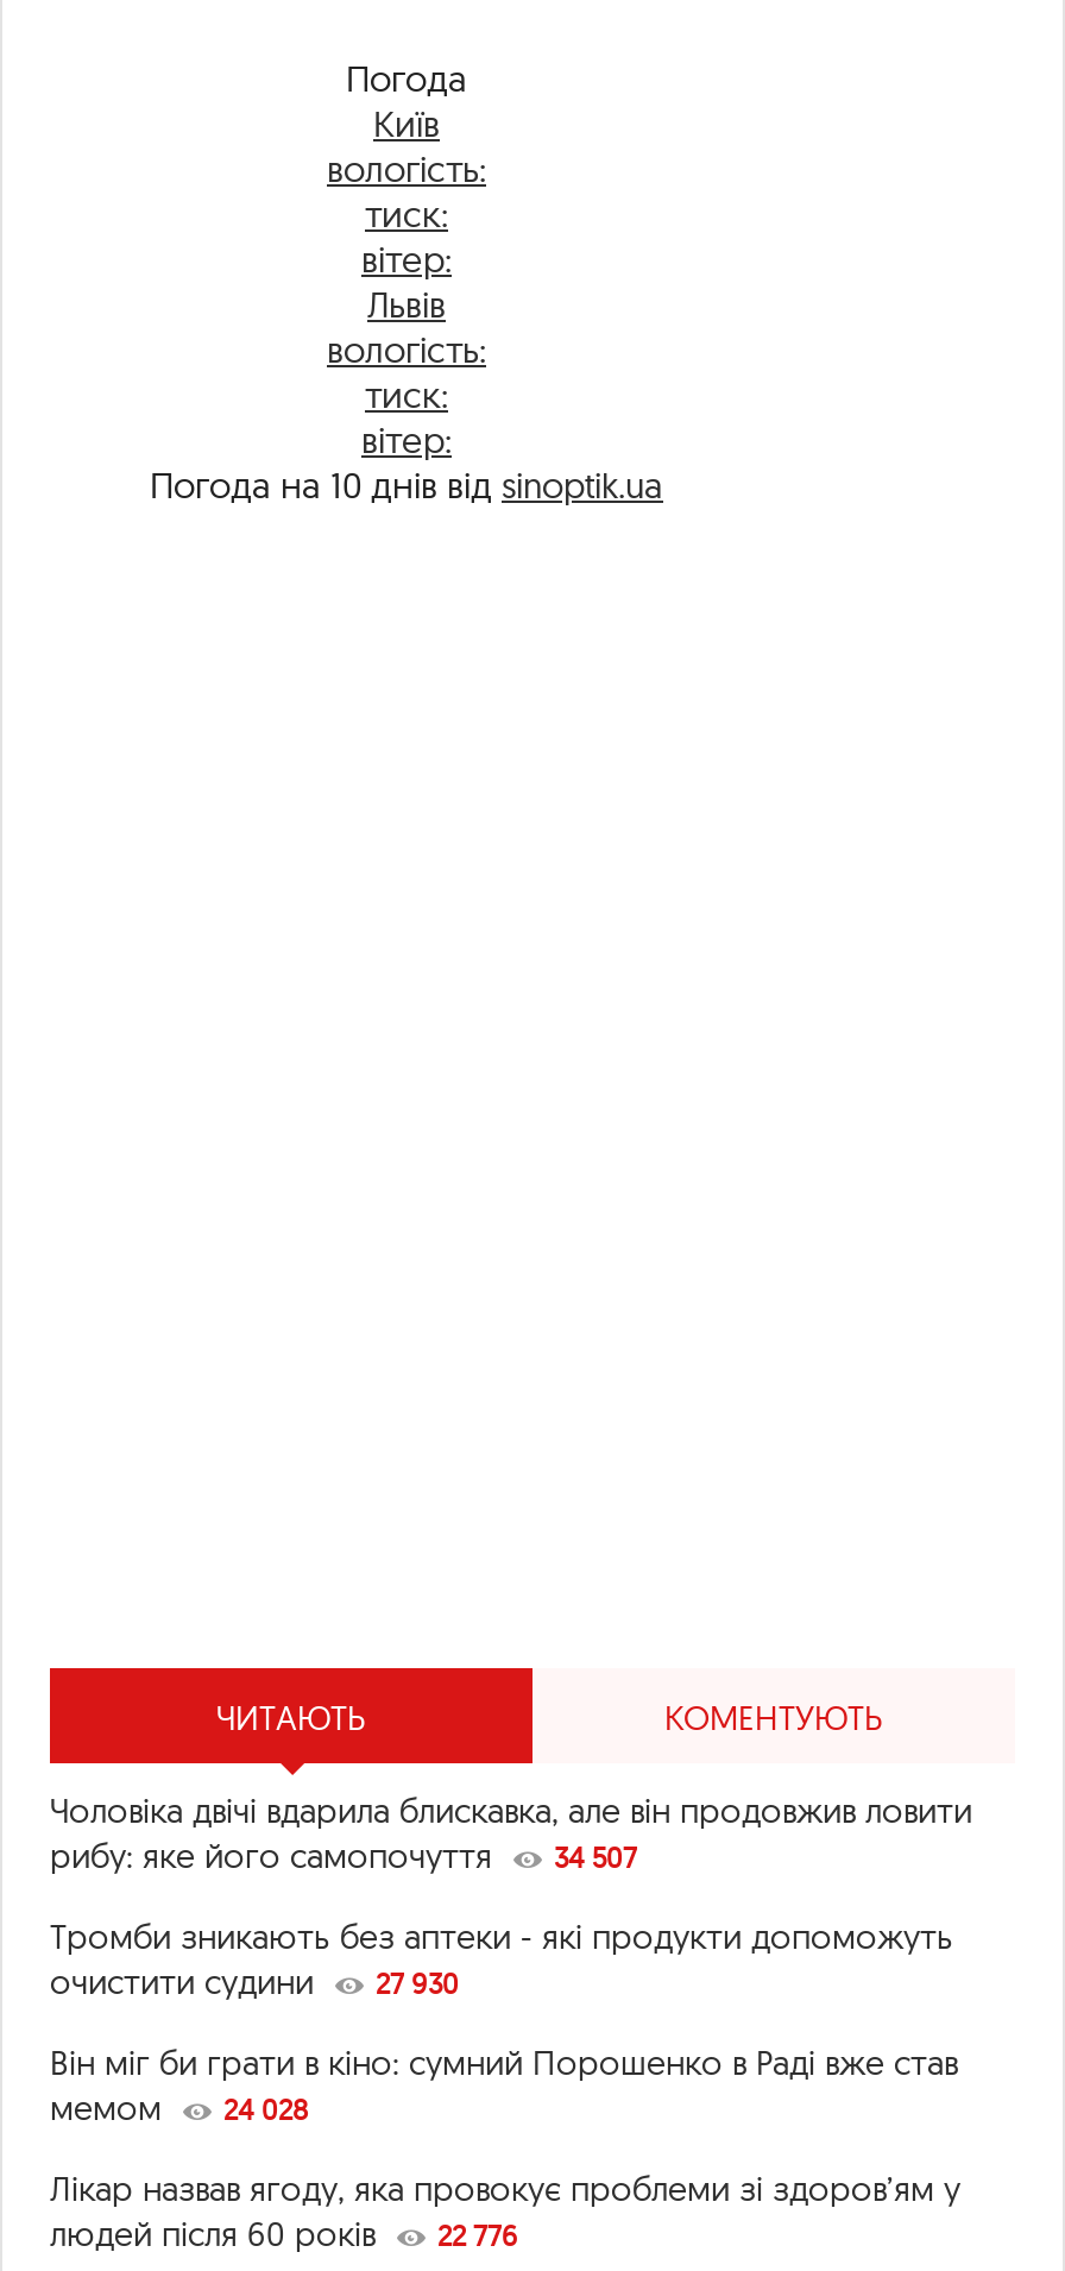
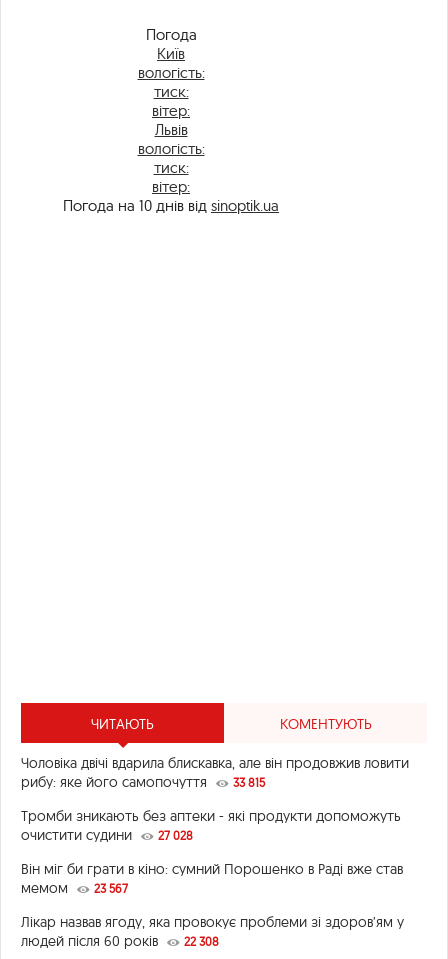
[50,1835,637,1878] рибу: яке його самопочуття 34 507 -> [21,773,265,791] рибу: яке його самопочуття 33 815
[50,1961,459,2004] очистити судини 27 930 -> [21,826,193,844] очистити судини 27 028
[50,2087,309,2130] мемом 24 028 -> [21,879,128,897] мемом 23 567
[50,2213,518,2256] людей після 60 років 22 776 -> [21,932,219,950] людей після 60 років 22 308

